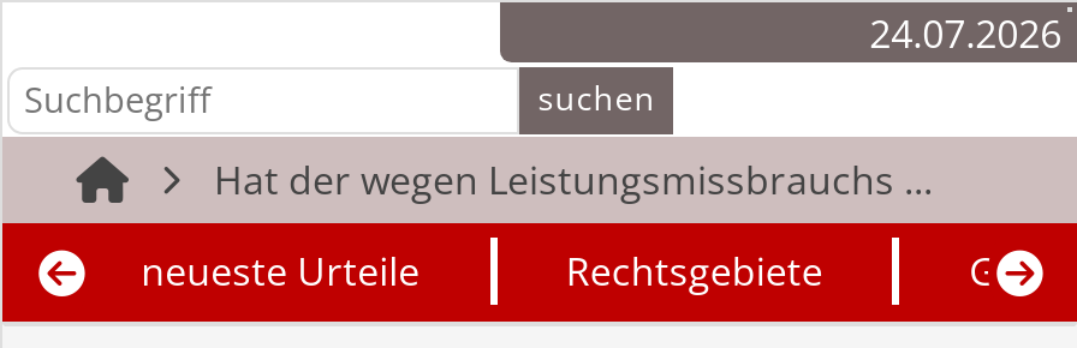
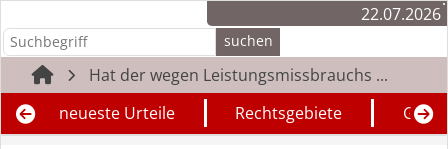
[869,6,1062,59] 24.07.2026 -> [361,3,441,25] 22.07.2026

